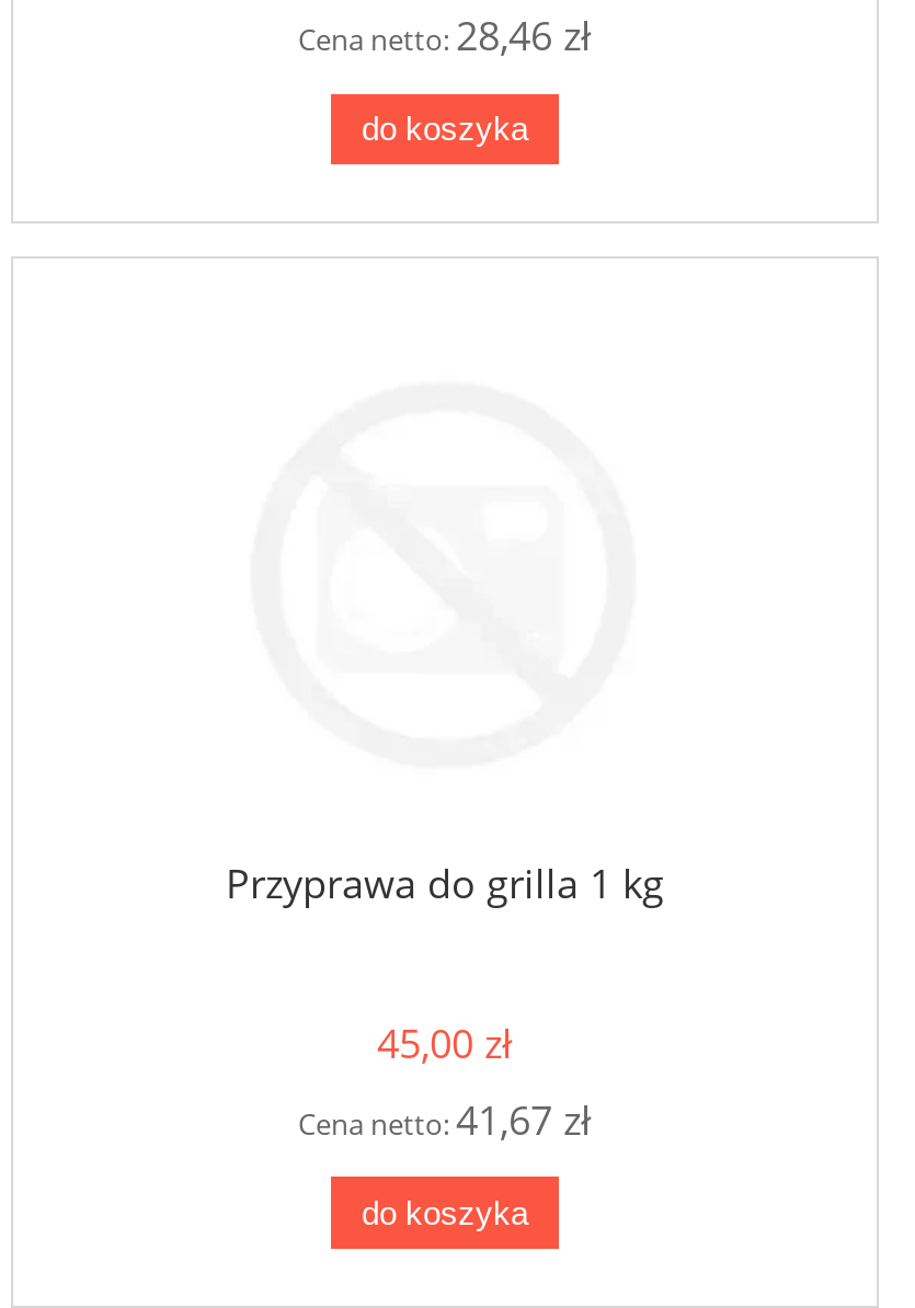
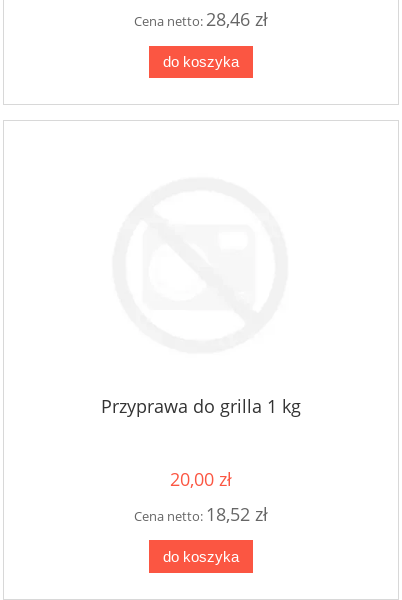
[377,1016,513,1069] 45,00 zł -> [170,467,232,491] 20,00 zł
[298,1093,592,1145] Cena netto:41,67 zł -> [134,502,268,526] Cena netto:18,52 zł

